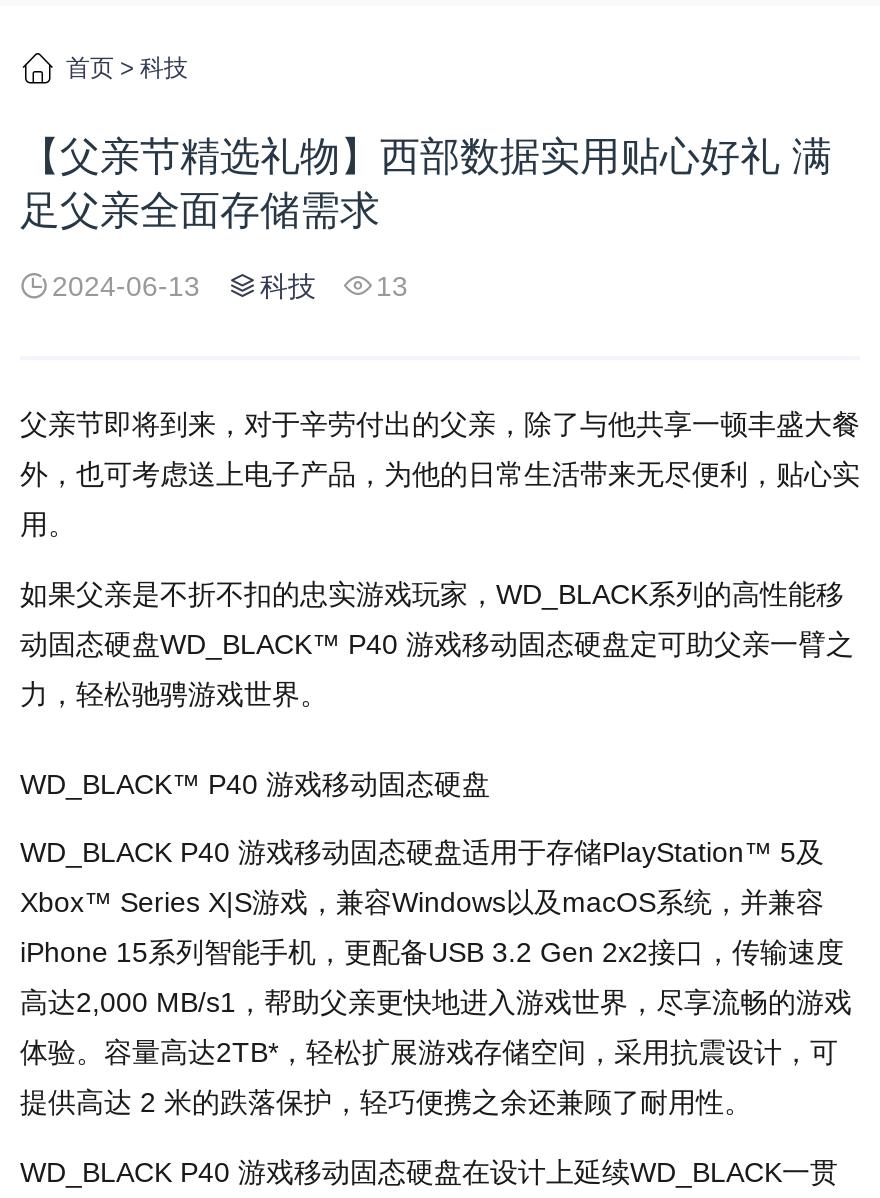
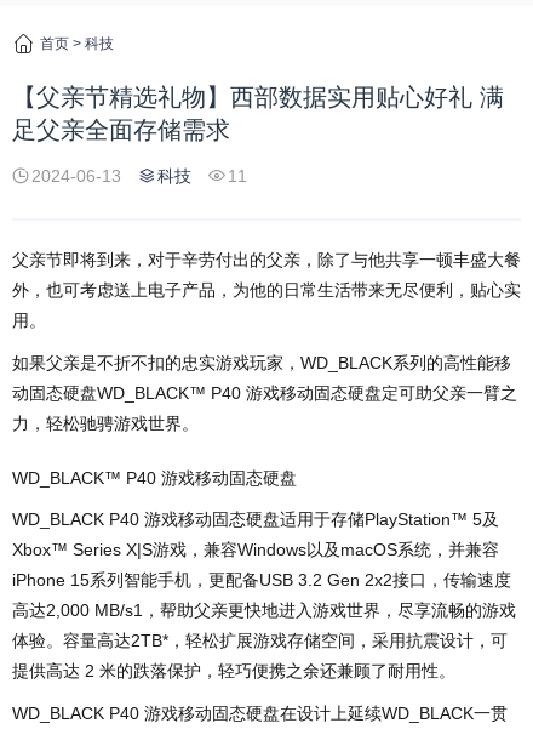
[52,270,408,302] 2024-06-13 科技 13 -> [31,166,247,186] 2024-06-13 科技 11

